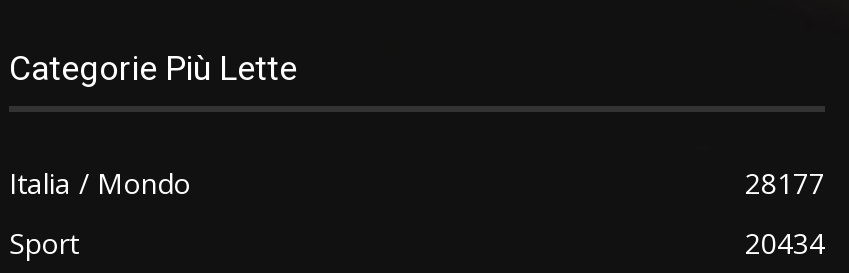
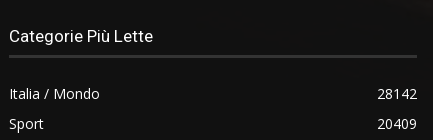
[745,164,825,202] 28177 -> [377,84,417,103] 28142
[745,224,825,262] 20434 -> [377,114,417,133] 20409

